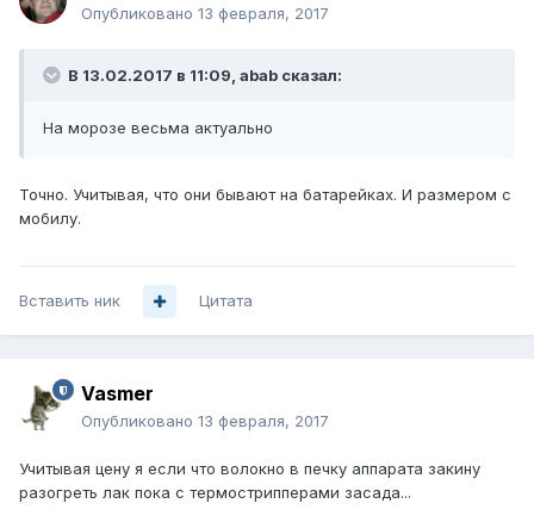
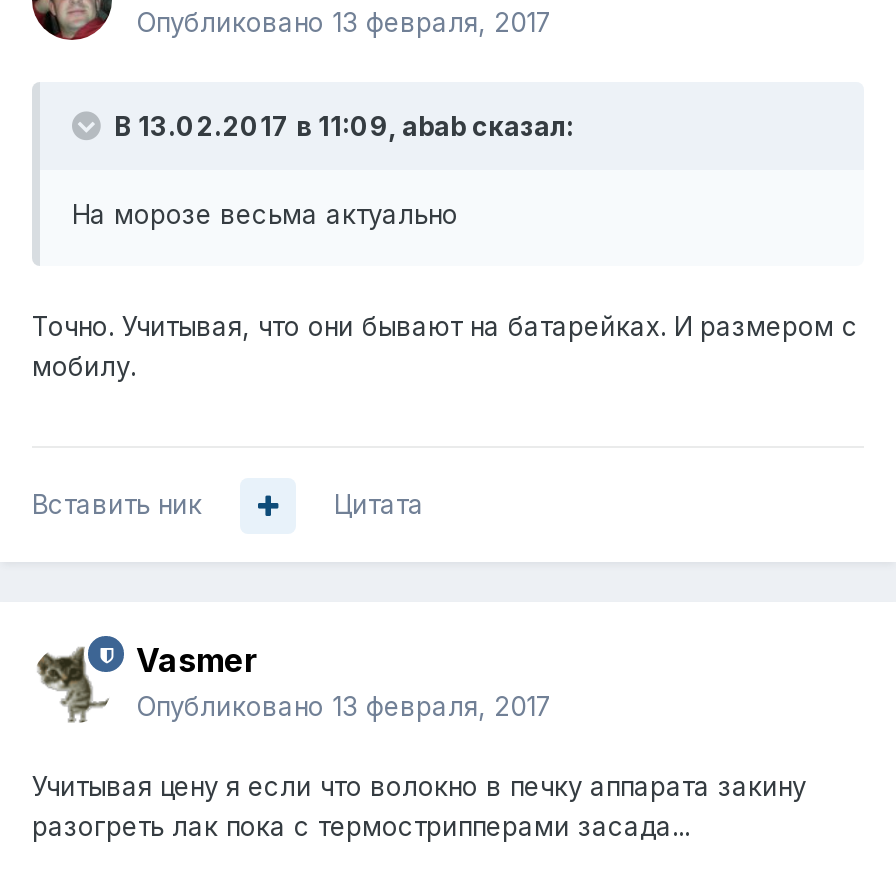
[21,384,64,431] [image] -> [36,644,110,724] [image]

